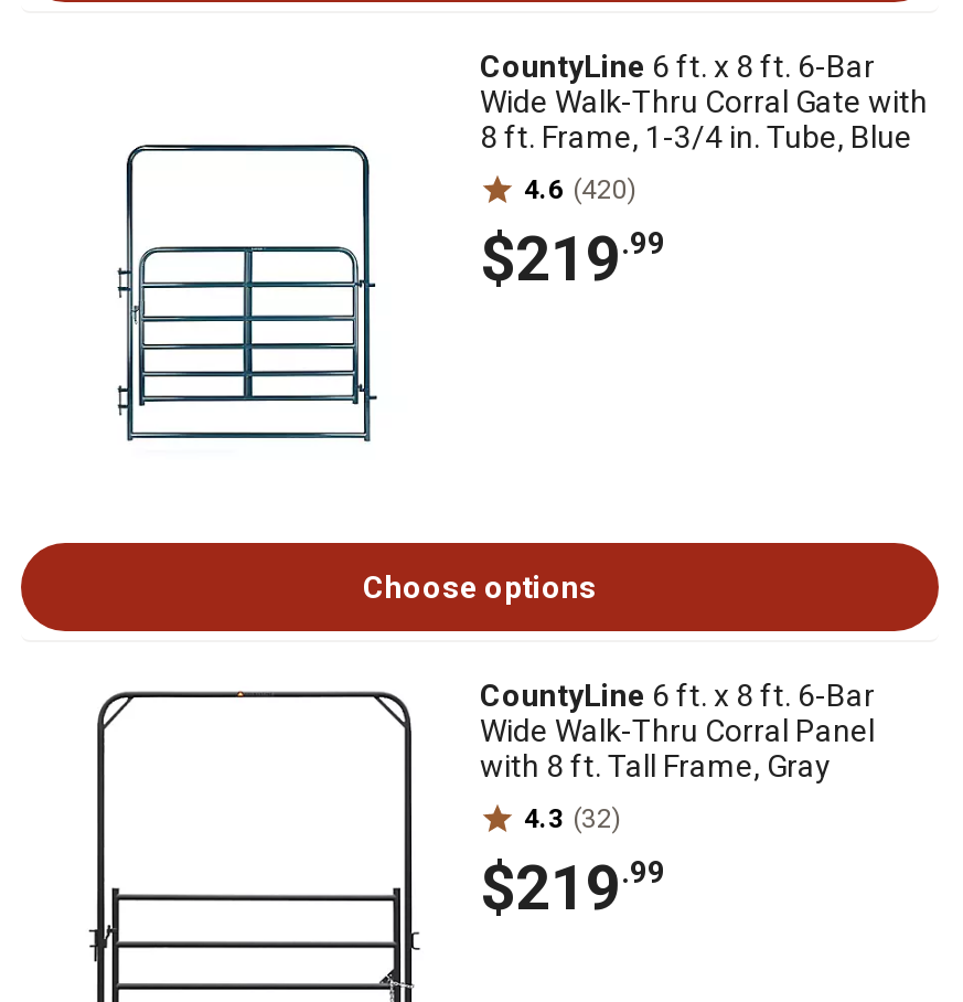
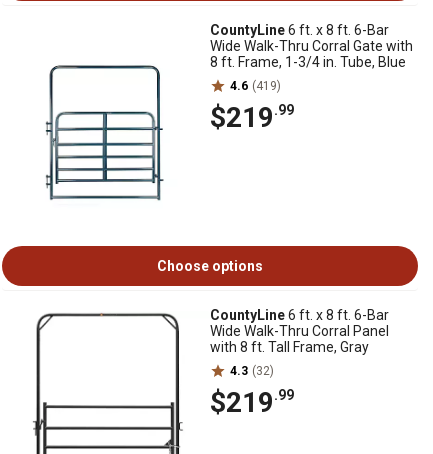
[524,174,636,205] 4.6 (420) -> [230,79,281,93] 4.6 (419)

